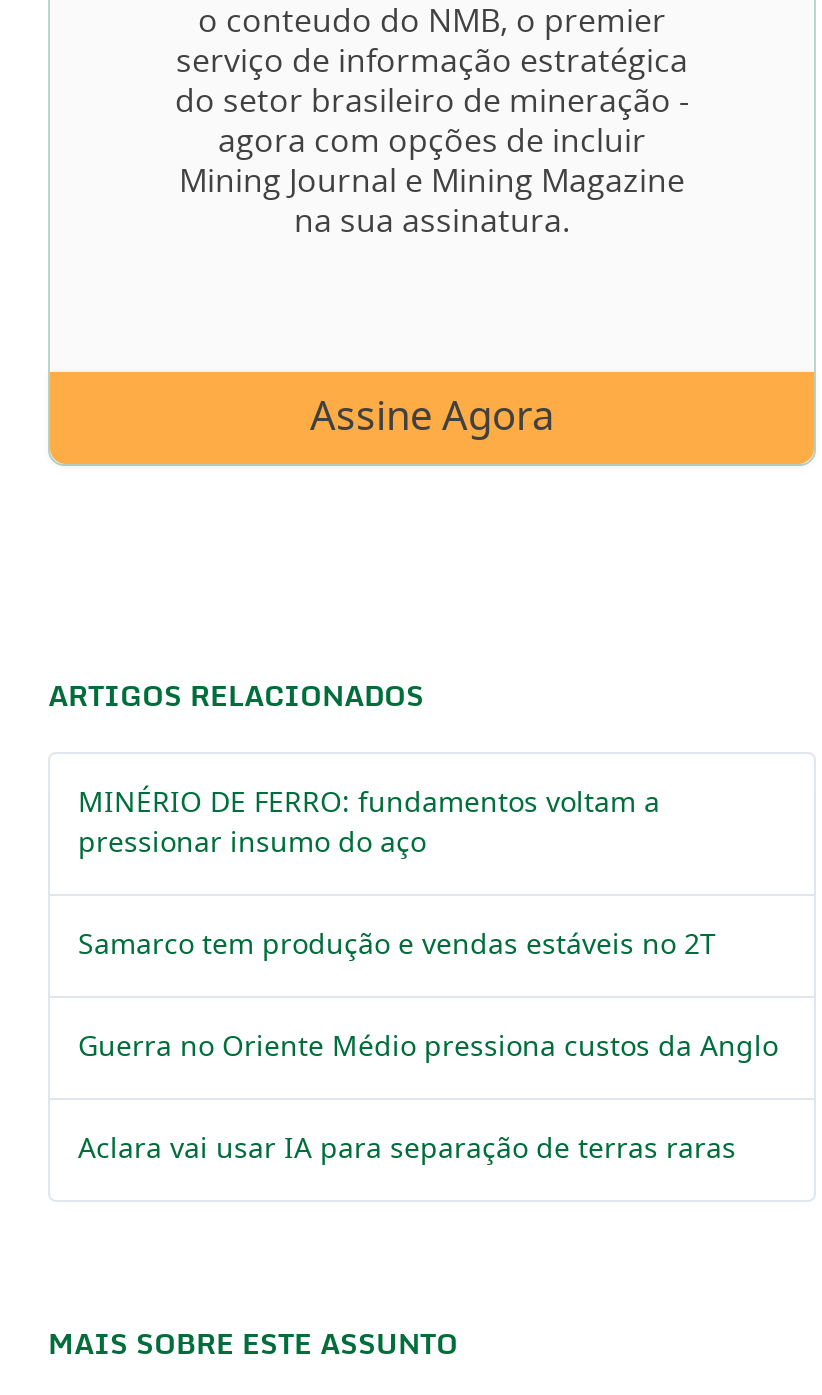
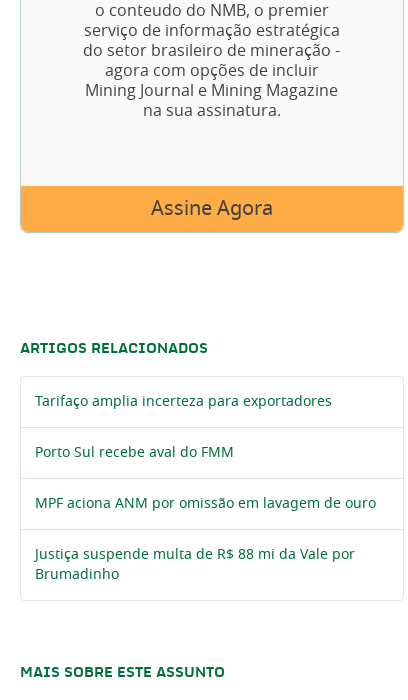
[78,790,660,858] MINÉRIO DE FERRO: fundamentos voltam a | pressionar insumo do aço -> [35,395,332,409] Tarifaço amplia incerteza para exportadores
[78,932,716,960] Samarco tem produção e vendas estáveis no 2T -> [35,446,234,460] Porto Sul recebe aval do FMM
[78,1034,778,1062] Guerra no Oriente Médio pressiona custos da Anglo -> [35,497,376,511] MPF aciona ANM por omissão em lavagem de ouro
[78,1136,736,1164] Aclara vai usar IA para separação de terras raras -> [35,548,355,582] Justiça suspende multa de R$ 88 mi da Vale por | Brumadinho

